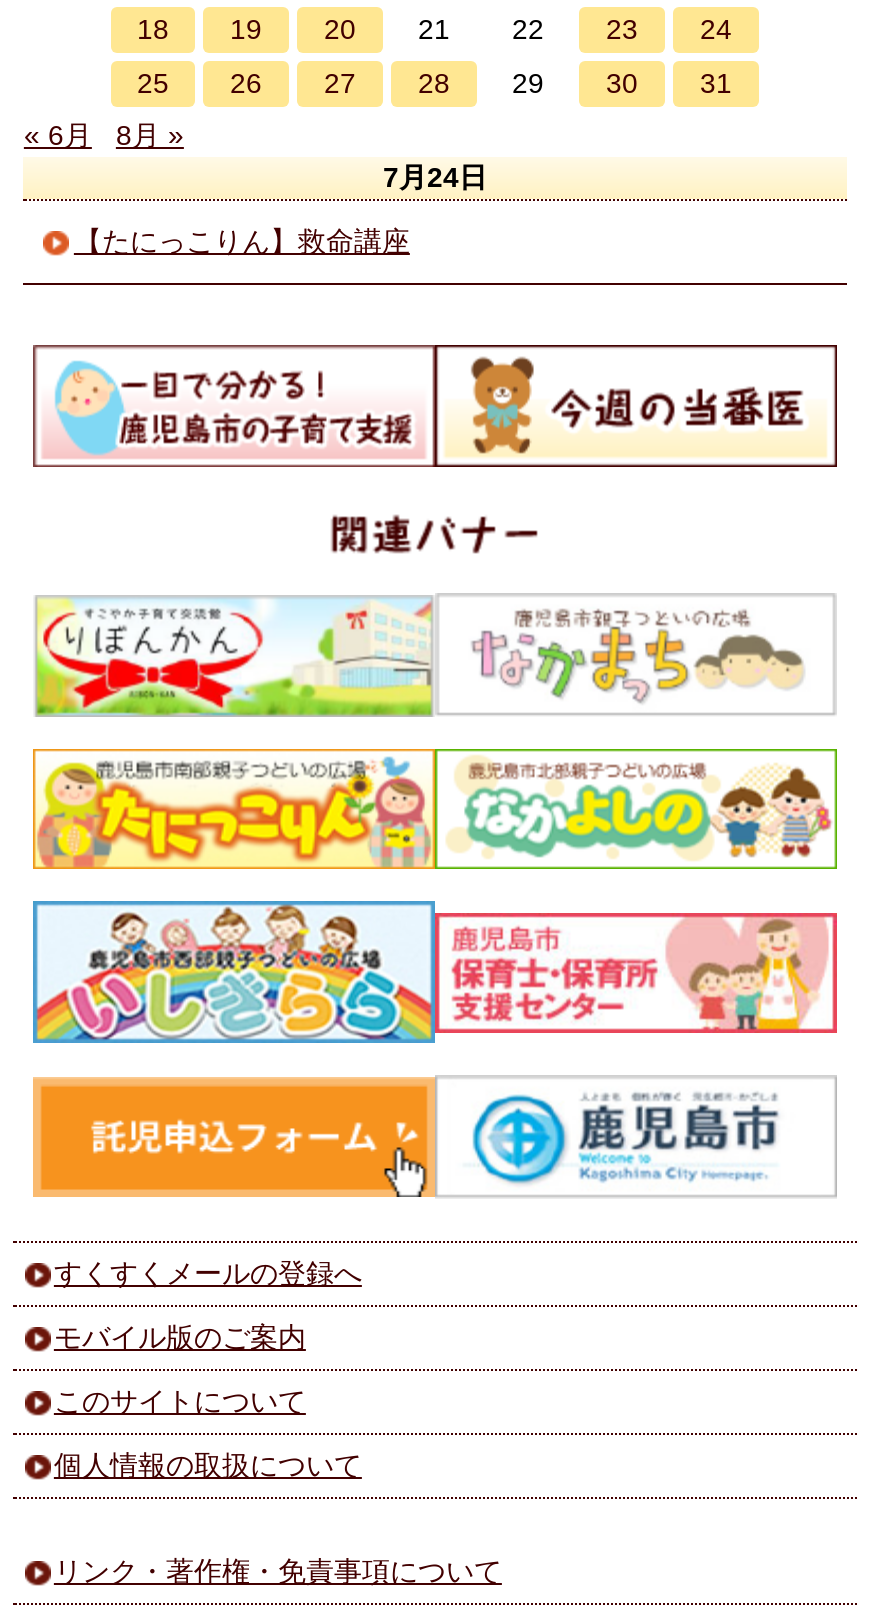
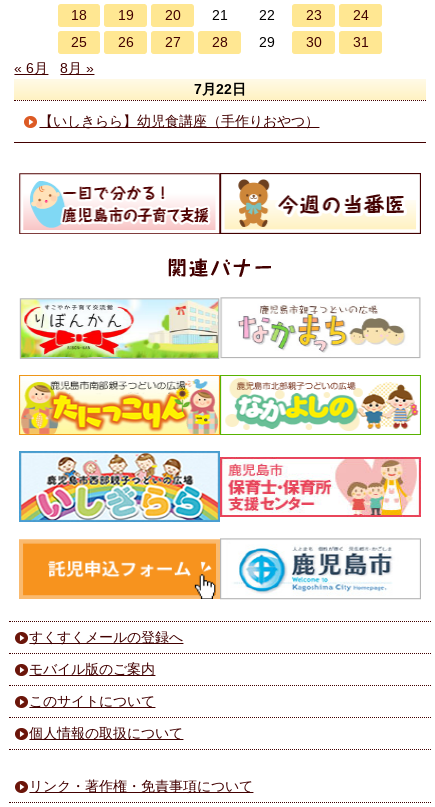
[383,162,487,194] 7月24日 -> [194,81,246,97] 7月22日
[74,226,410,258] 【たにっこりん】救命講座 -> [39,113,319,129] 【いしきらら】幼児食講座（手作りおやつ）

